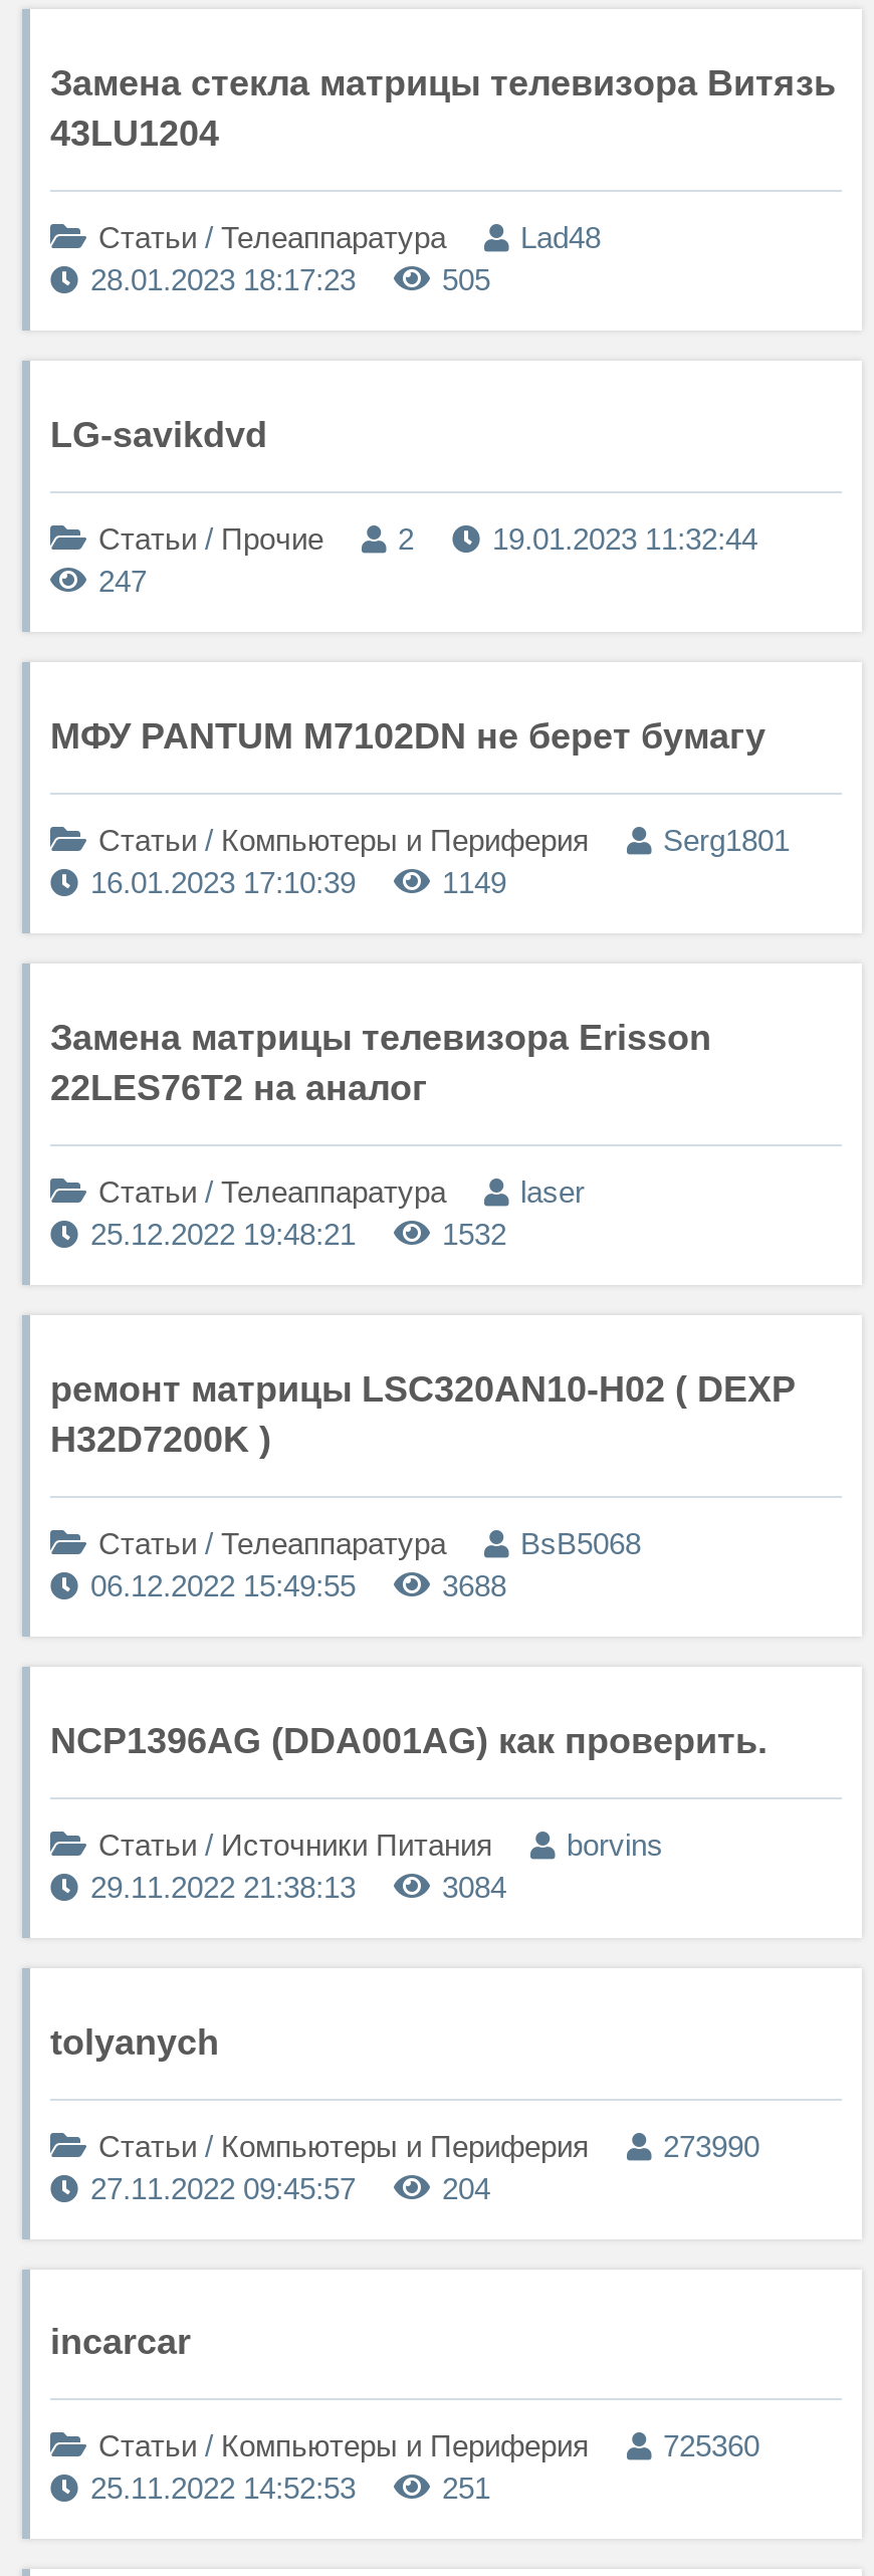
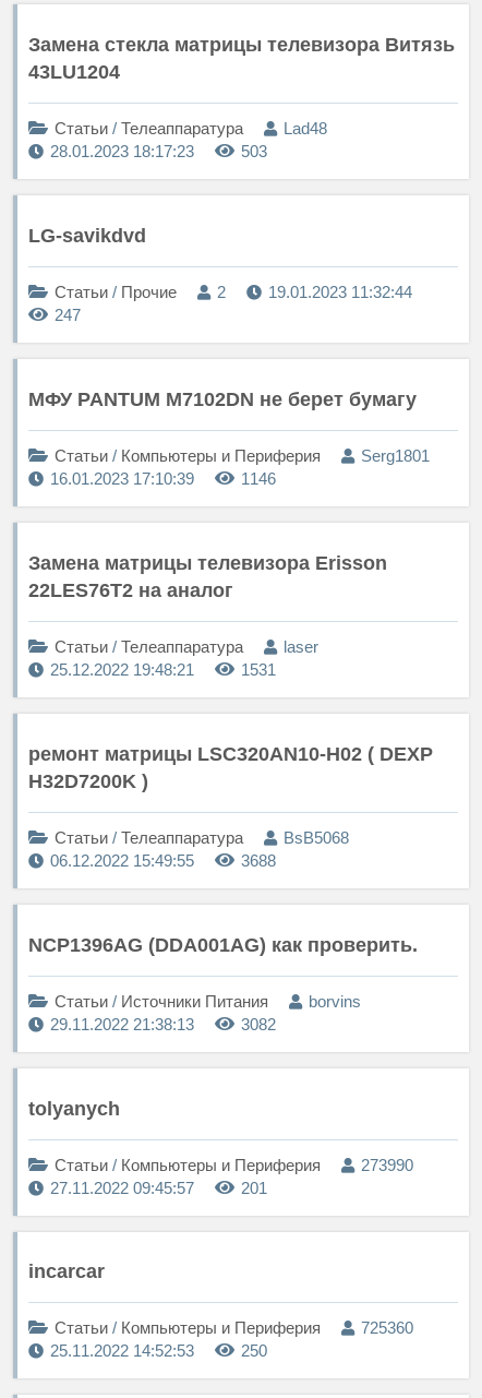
[434,263,490,297] 505 -> [237,142,267,161] 503
[434,865,506,899] 1149 -> [237,469,276,488] 1146
[434,1216,506,1251] 1532 -> [237,660,276,679] 1531
[434,1869,506,1903] 3084 -> [237,1015,276,1033] 3082
[434,2170,490,2204] 204 -> [237,1178,267,1197] 201
[434,2471,490,2505] 251 -> [237,1342,267,1360] 250

